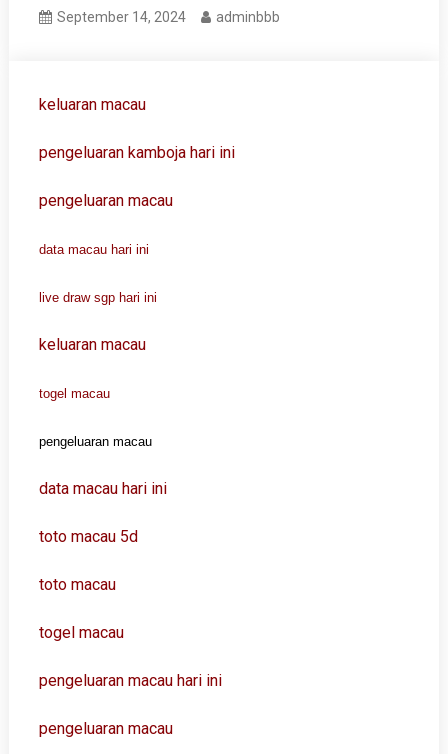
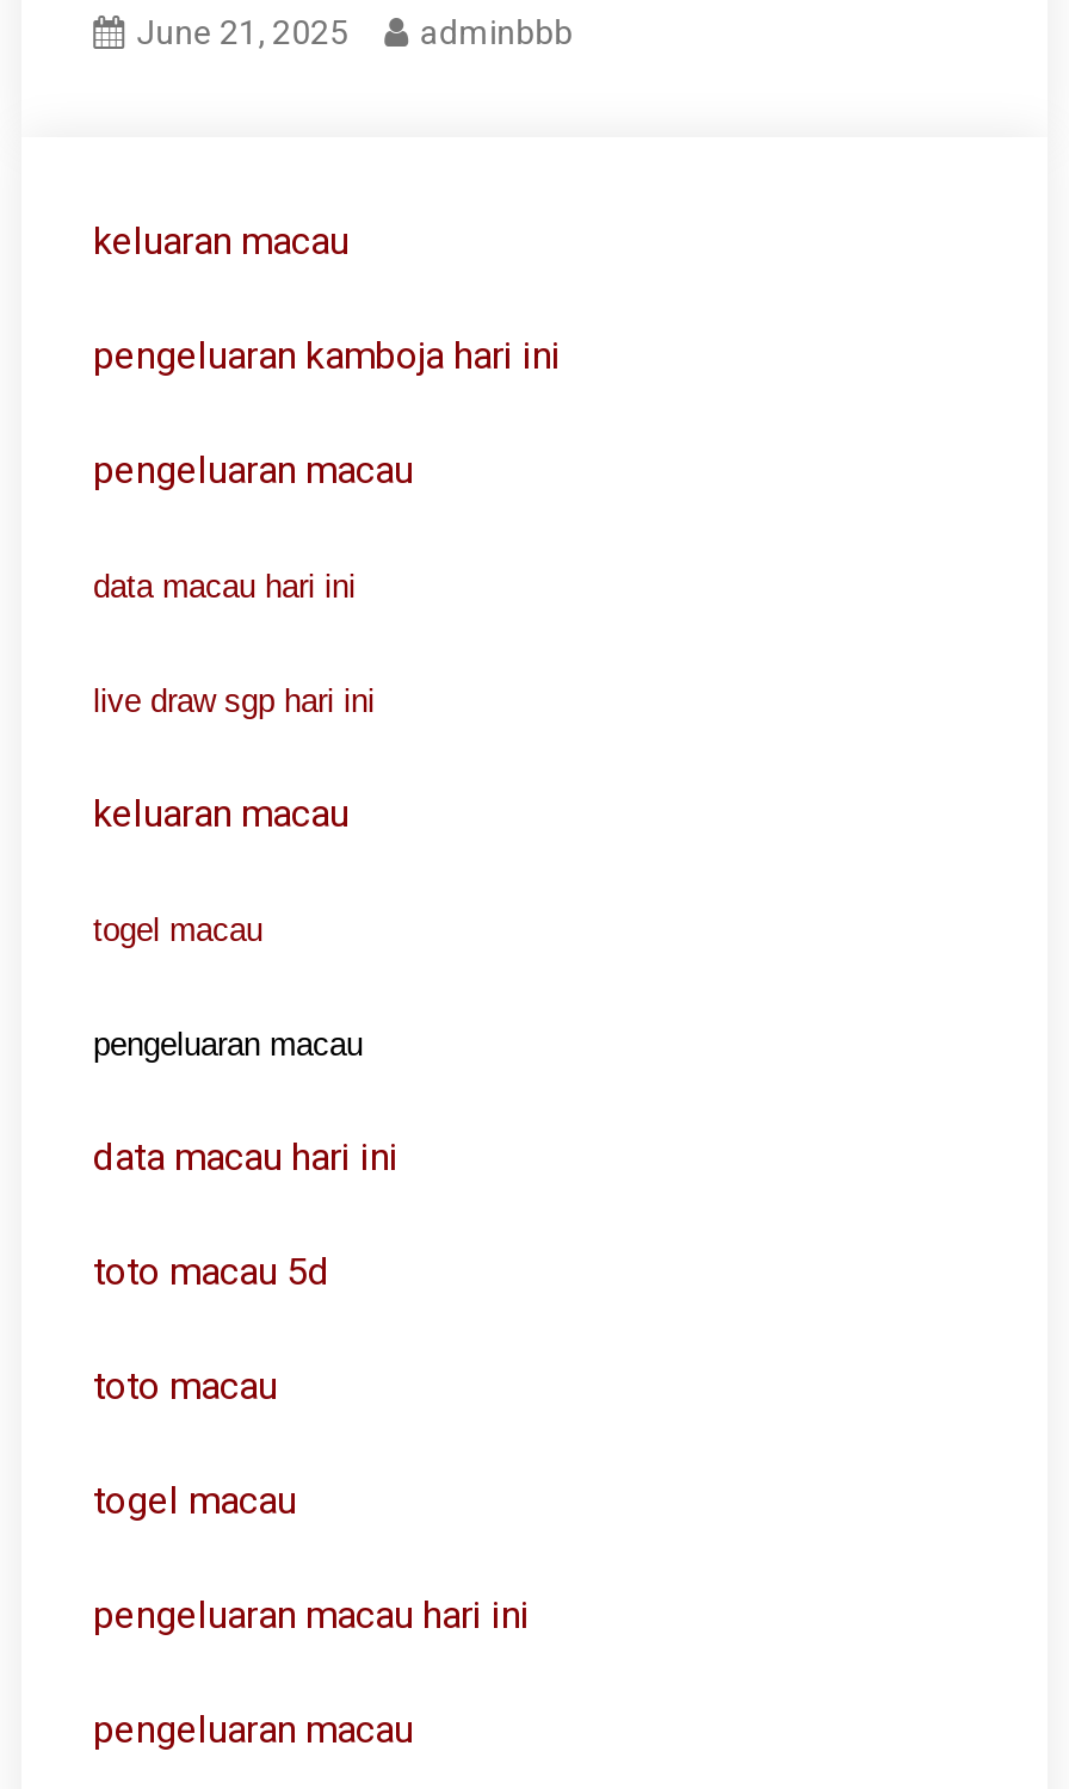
[57,9,280,25] September 14, 2024 adminbbb -> [136,13,573,51] June 21, 2025 adminbbb

